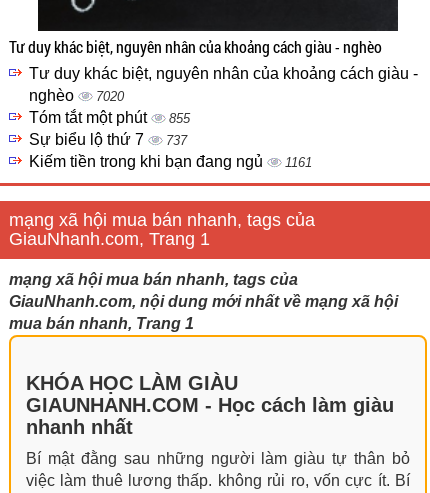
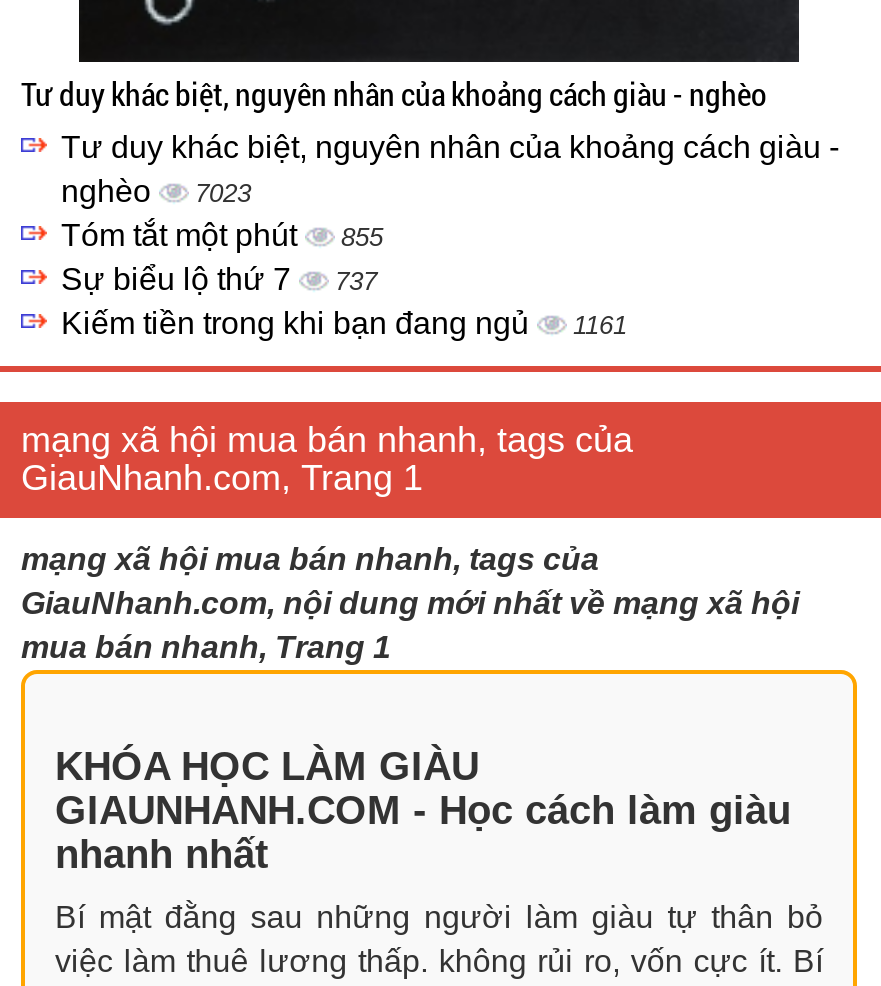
[29,87,124,104] nghèo 7020 -> [61,174,251,208] nghèo 7023

